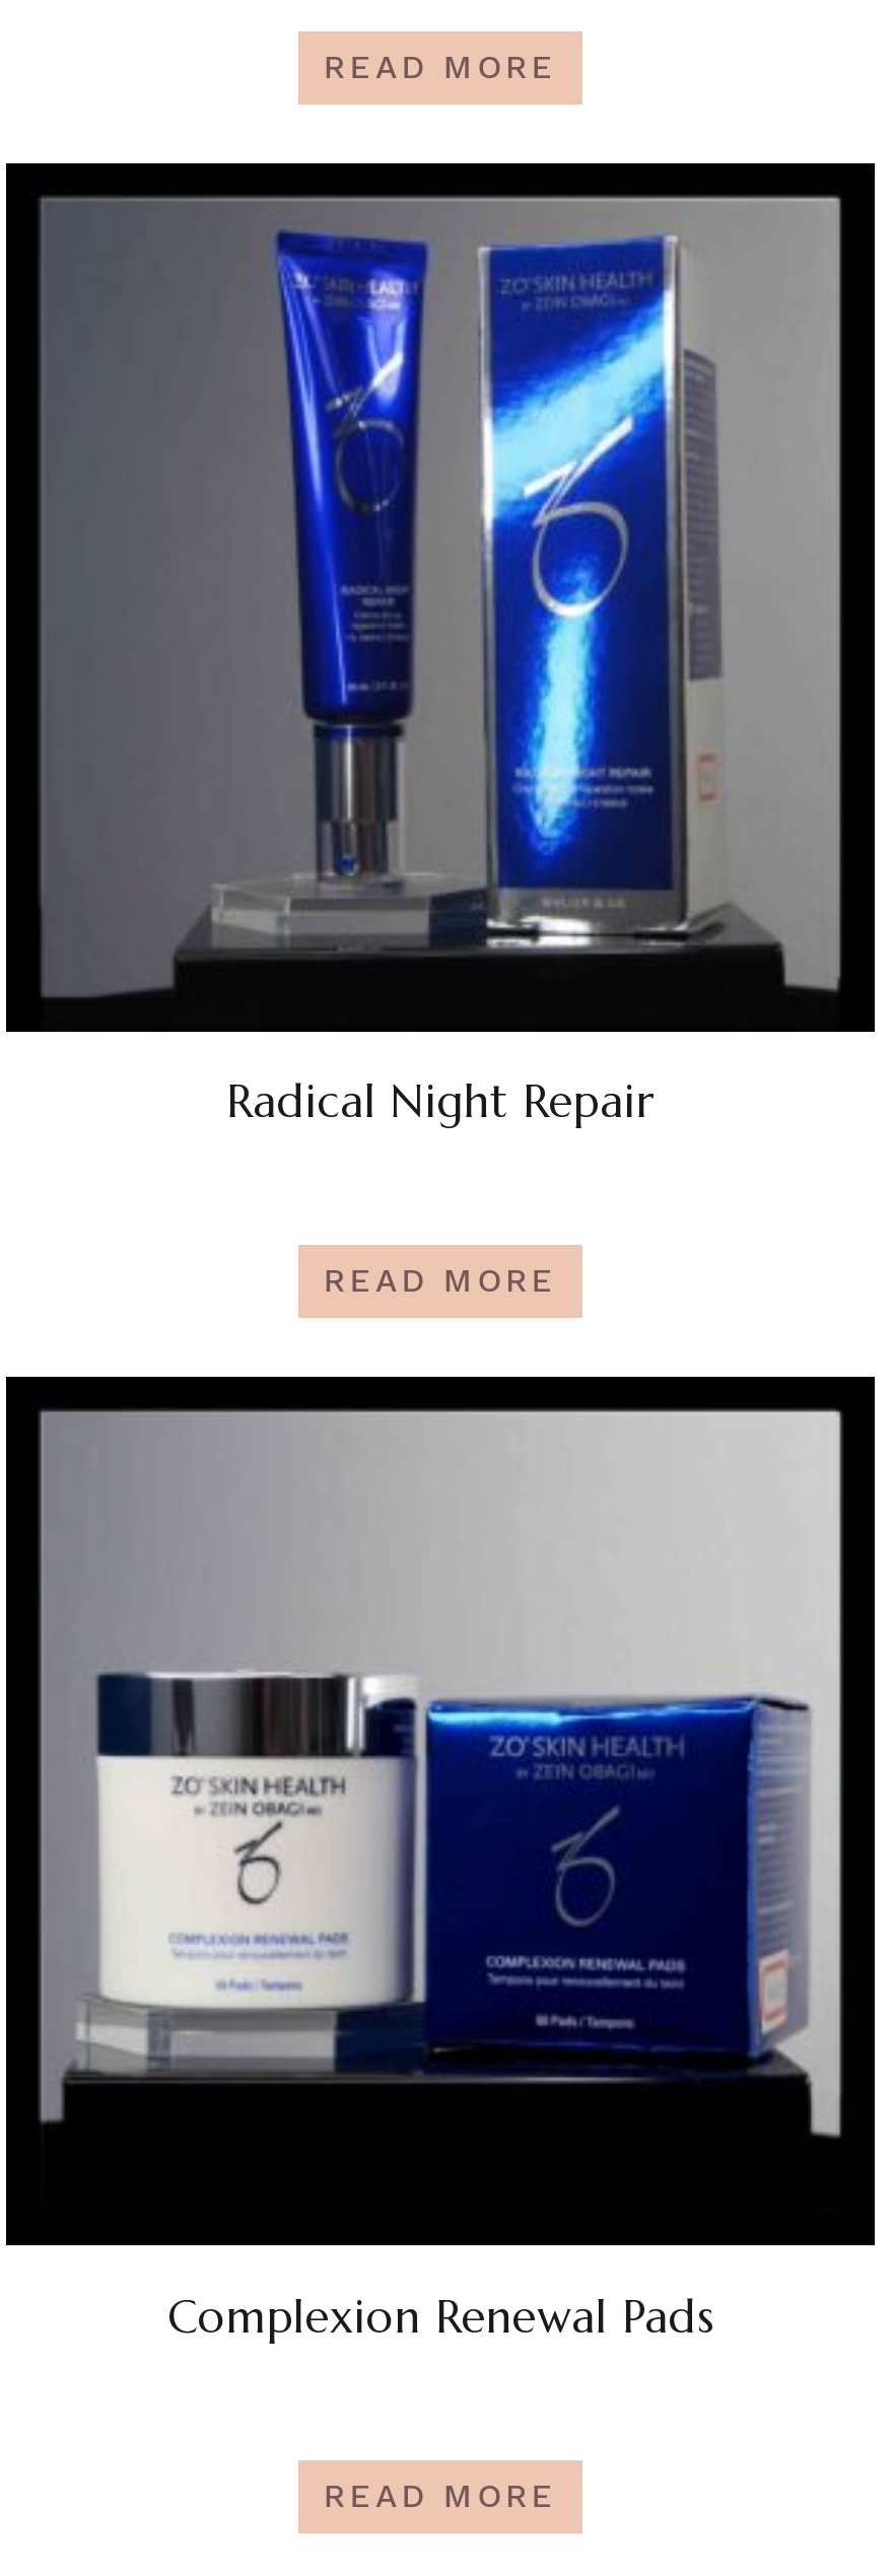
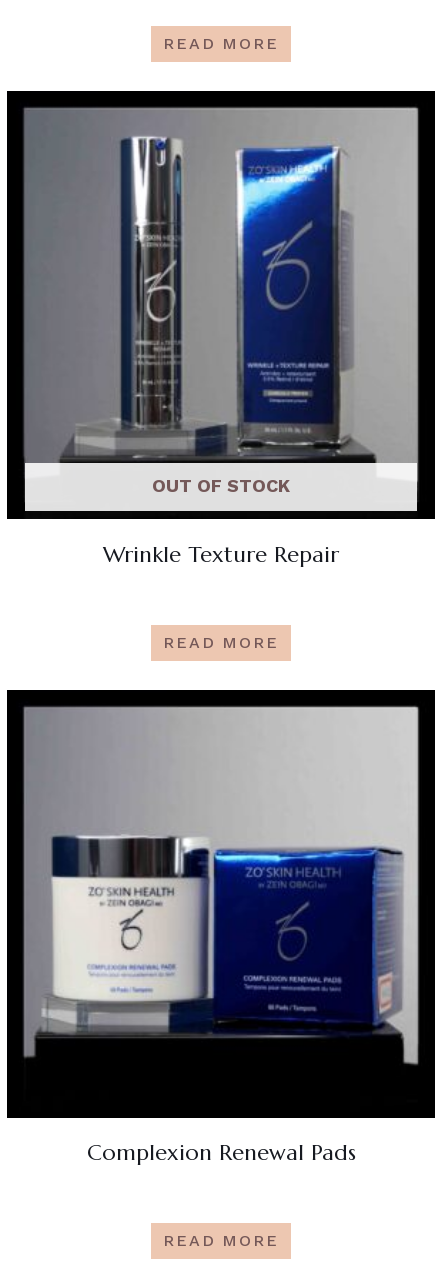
[43,209,838,1130] [image] | Radical Night Repair -> [10,114,432,568] [image] | OUT OF STOCK | Wrinkle Texture Repair

